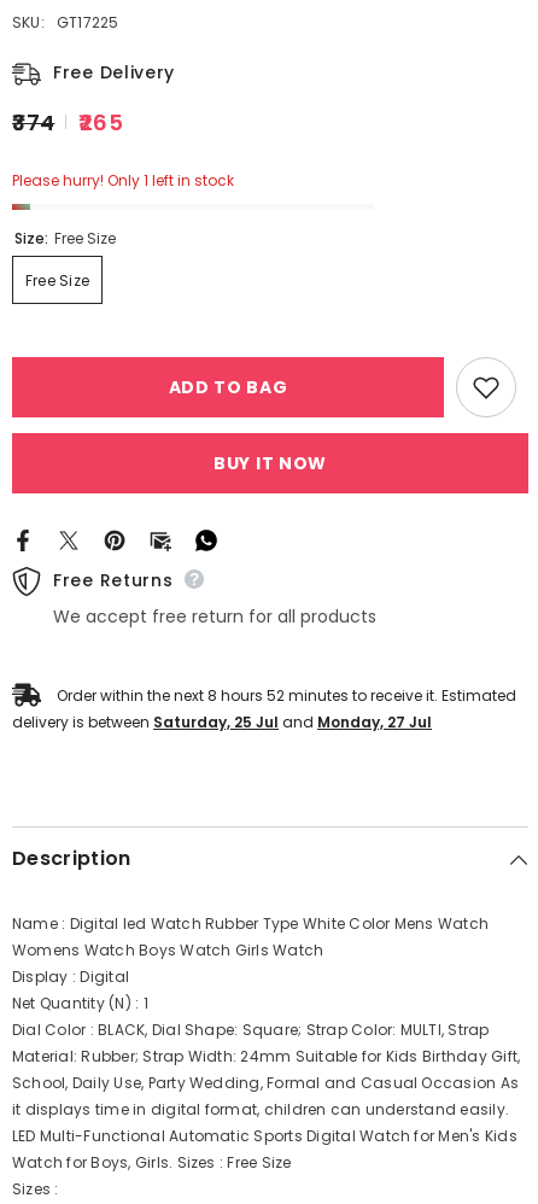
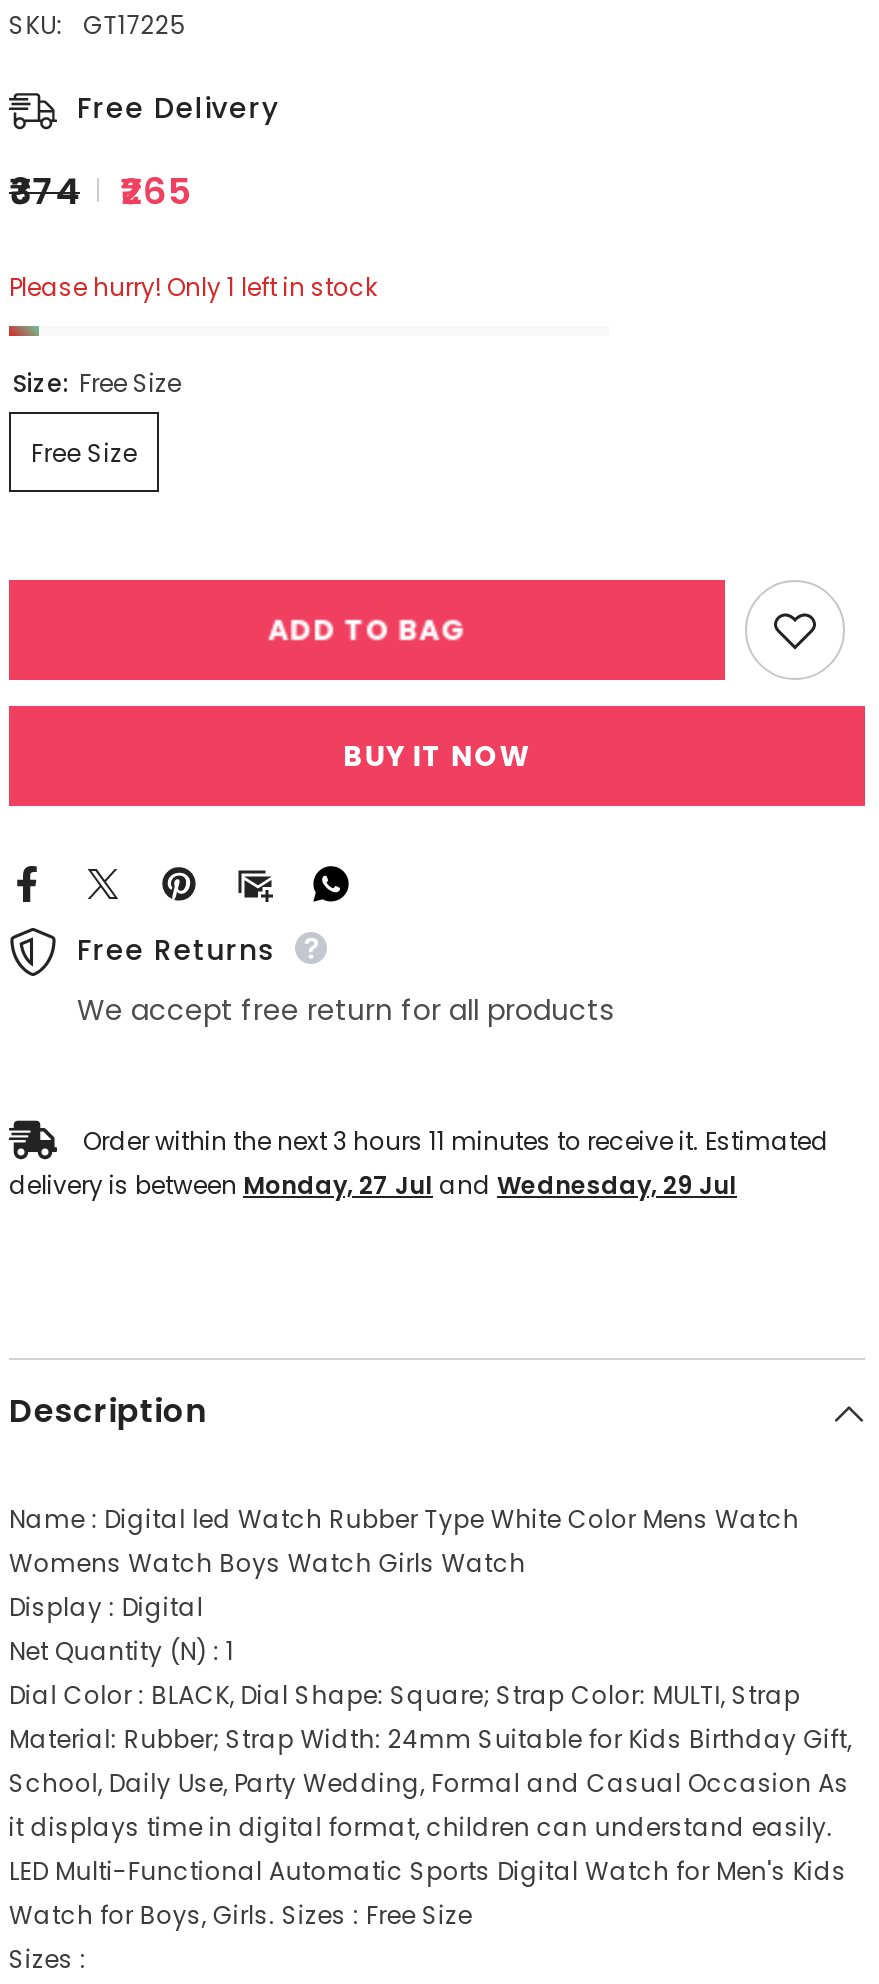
[57,686,516,706] Order within the next 8 hours 52 minutes to receive it. Estimated -> [83,1125,829,1159] Order within the next 3 hours 11 minutes to receive it. Estimated
[12,712,432,733] delivery is between Saturday, 25 Jul and Monday, 27 Jul -> [9,1169,737,1203] delivery is between Monday, 27 Jul and Wednesday, 29 Jul

